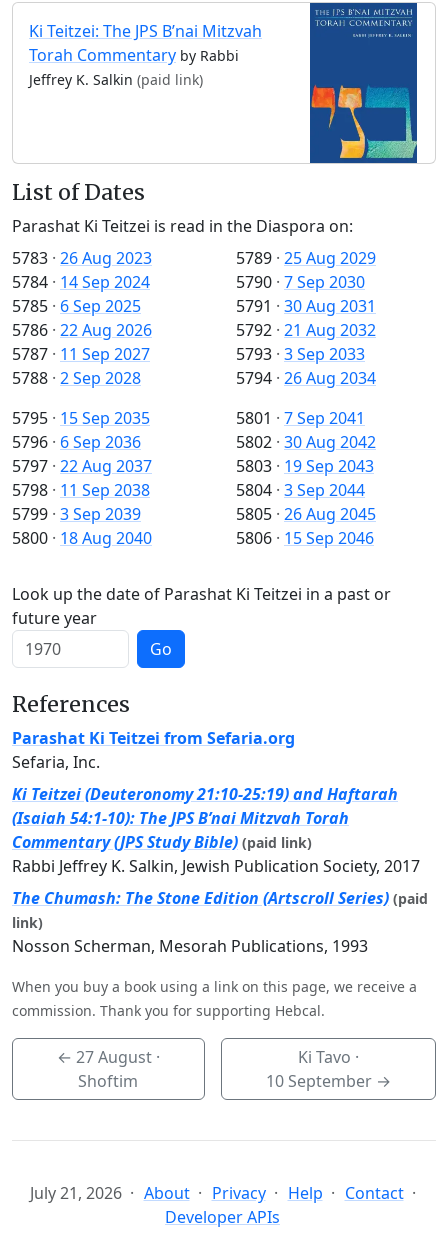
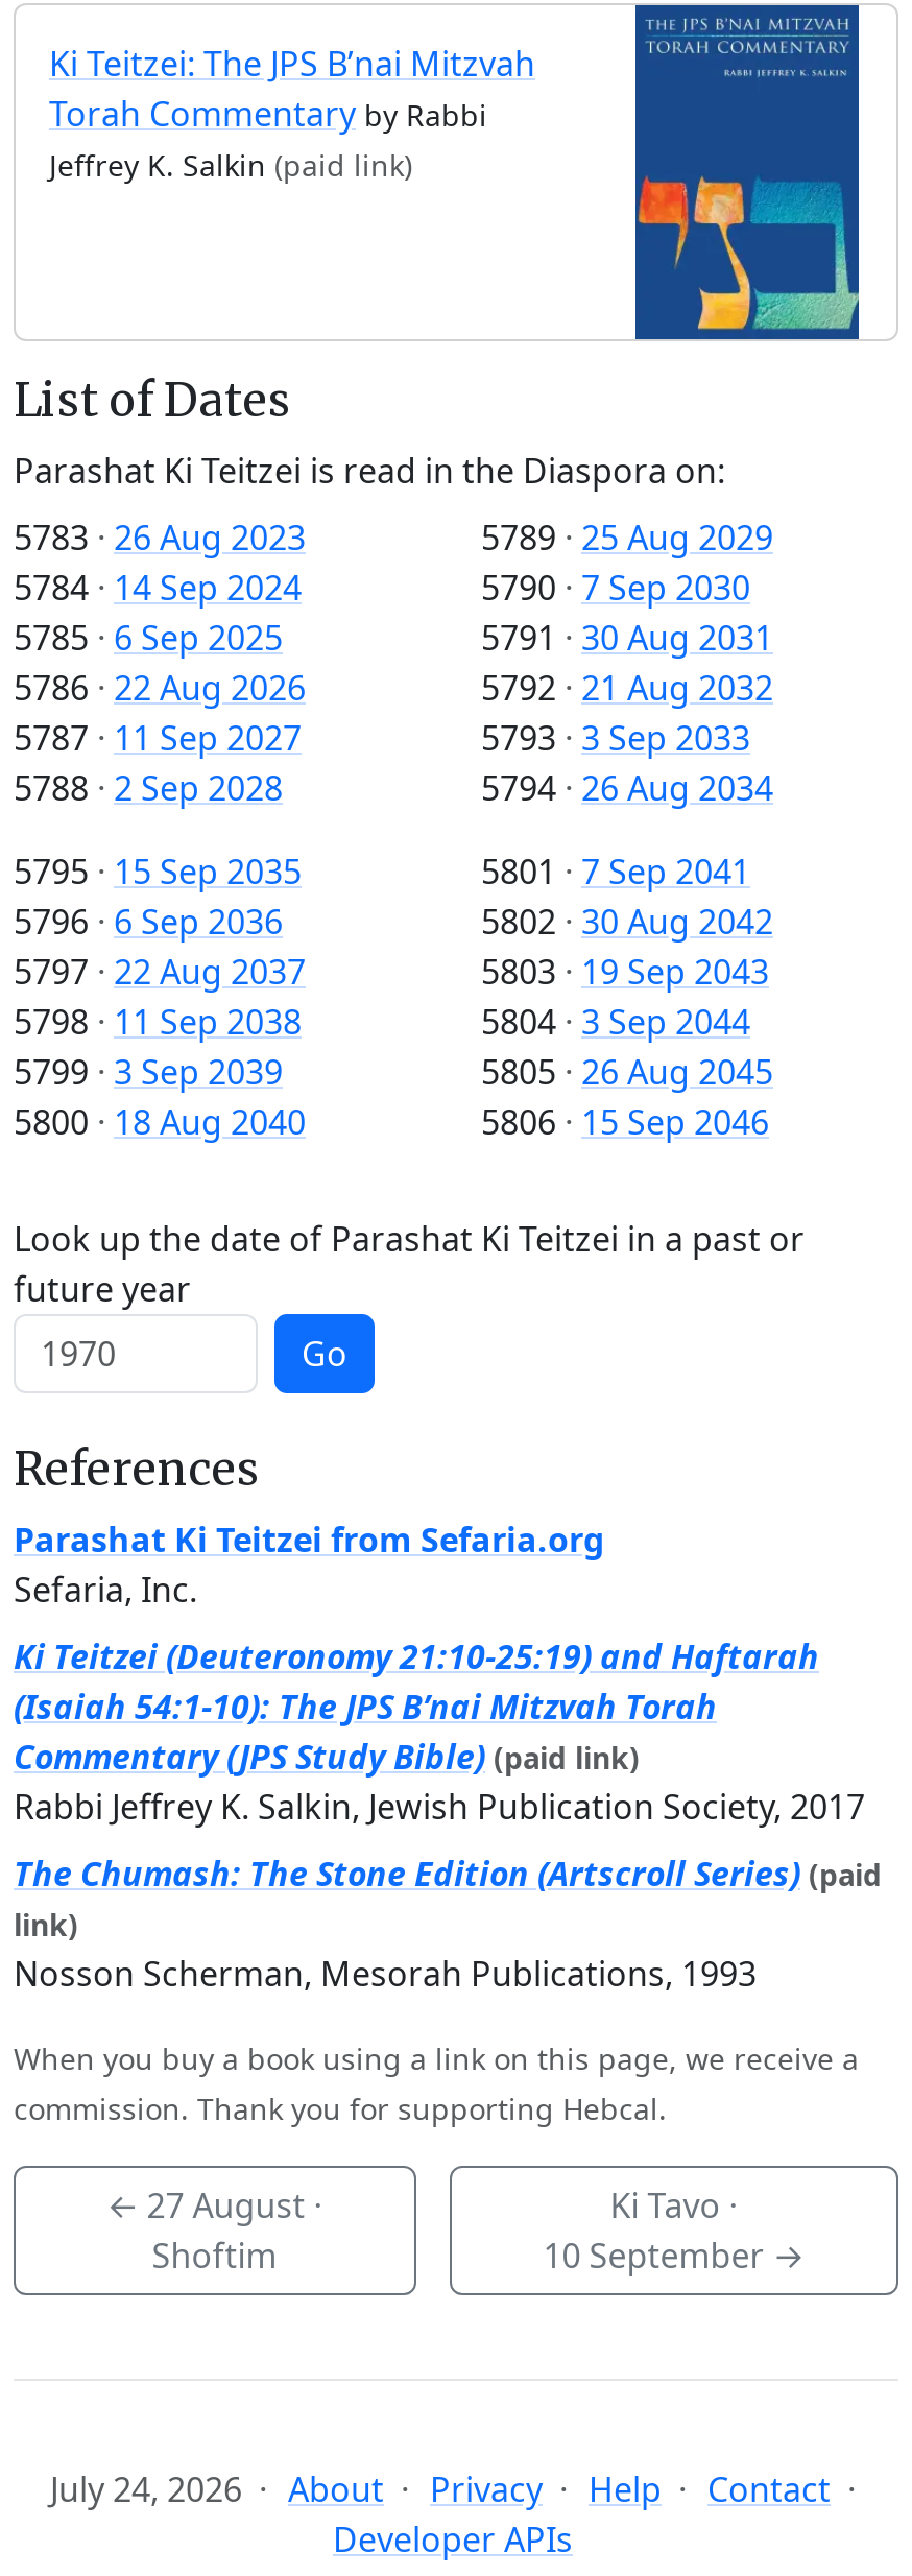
[29,1182,403,1204] July 21, 2026 About Privacy Help Contact -> [50,2467,831,2513] July 24, 2026 About Privacy Help Contact

